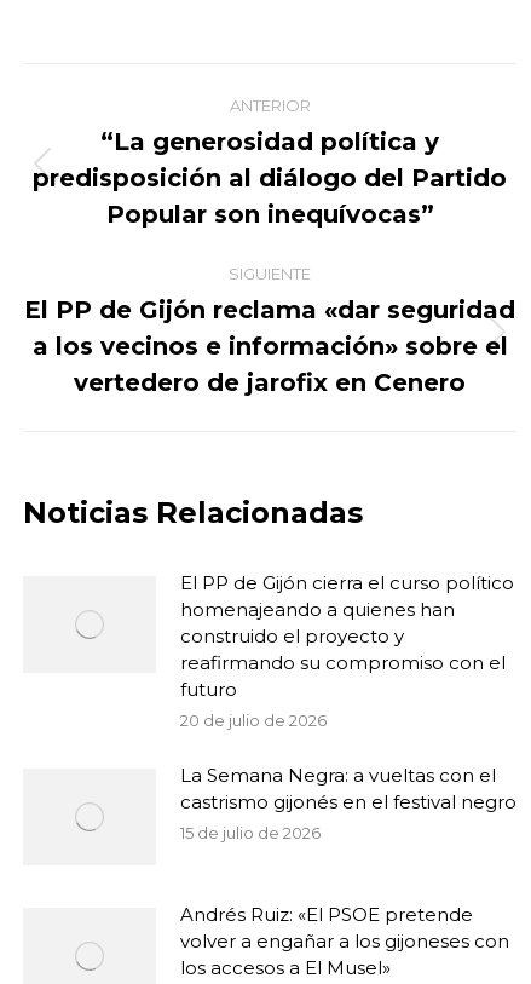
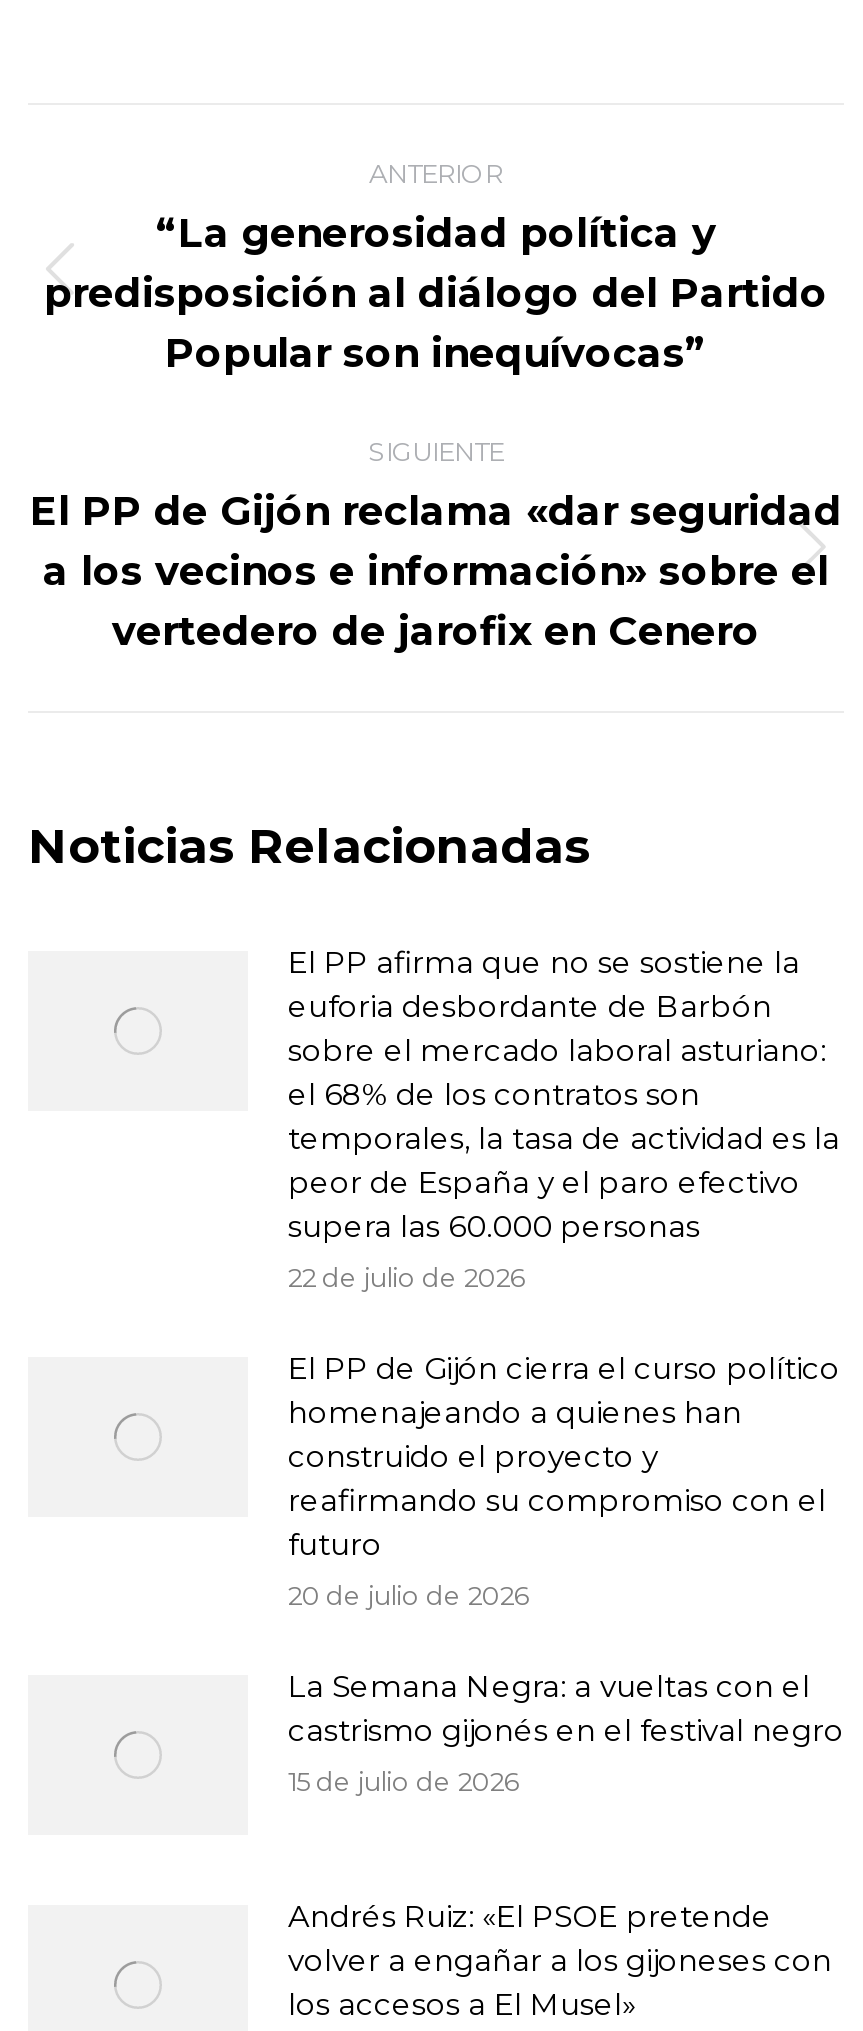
none -> [288,943,840,1293] El PP afirma que no se sostiene la | euforia desbordante de Barbón | sobre el mercado laboral asturiano: | el 68% de los contratos son | temporales, la tasa de actividad es la | peor de España y el paro efectivo | supera las 60.000 personas | 22 de julio de 2026

